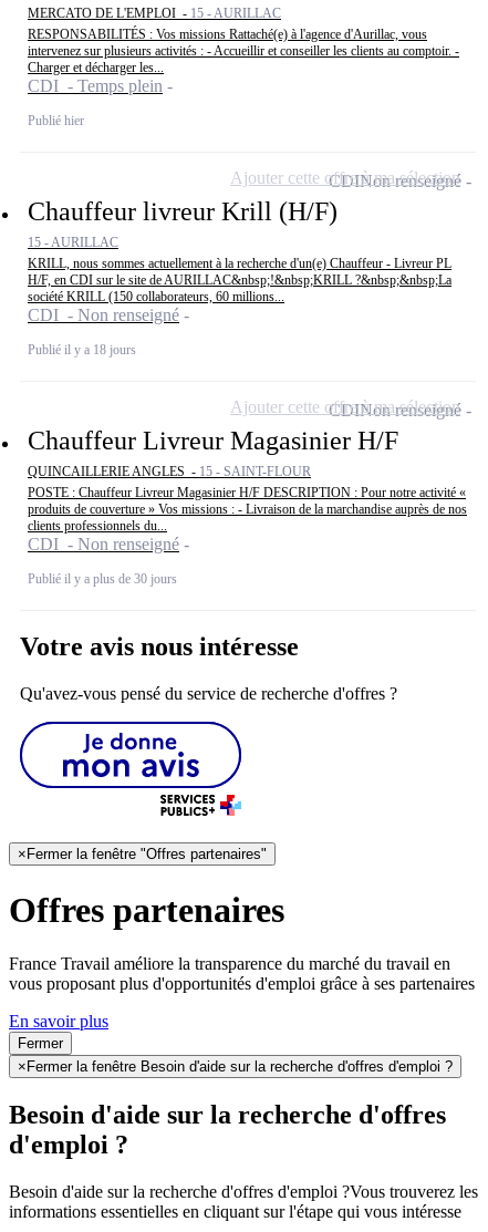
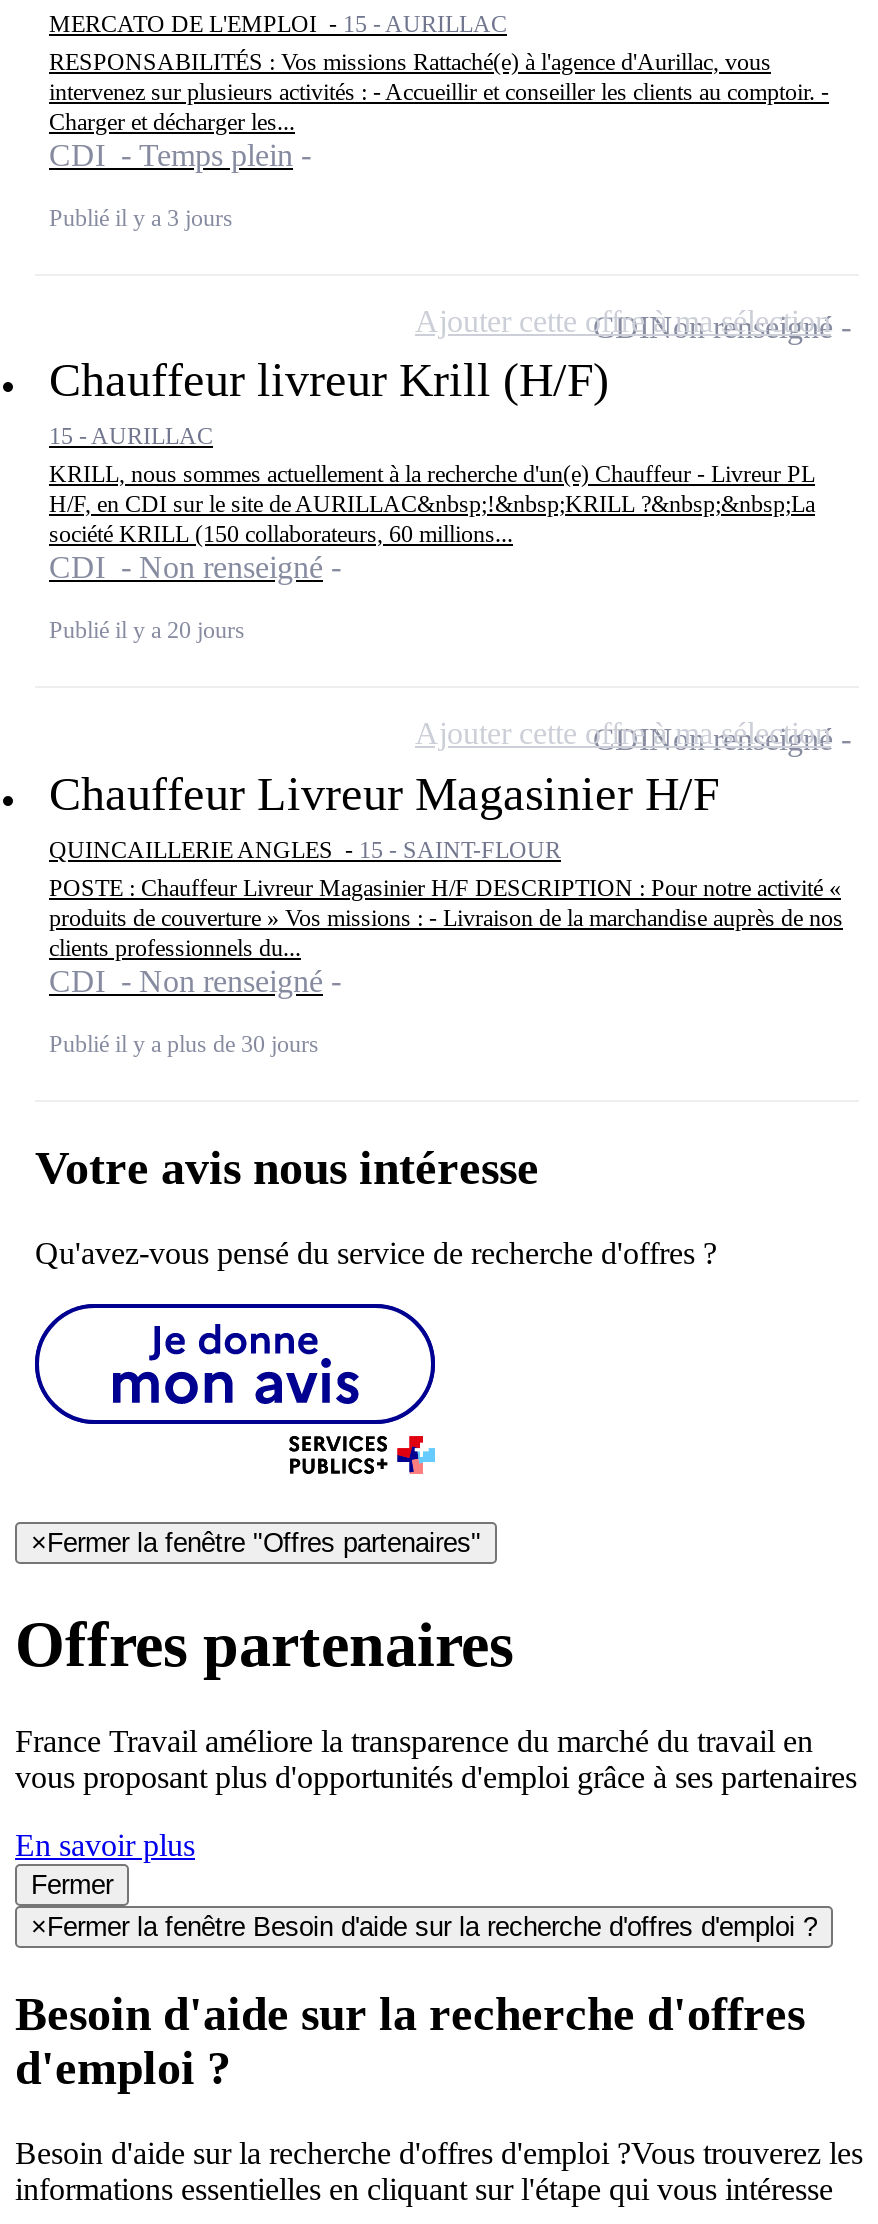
[28,113,84,128] Publié hier -> [49,204,233,232] Publié il y a 3 jours
[28,342,136,357] Publié il y a 18 jours -> [49,617,245,645] Publié il y a 20 jours

